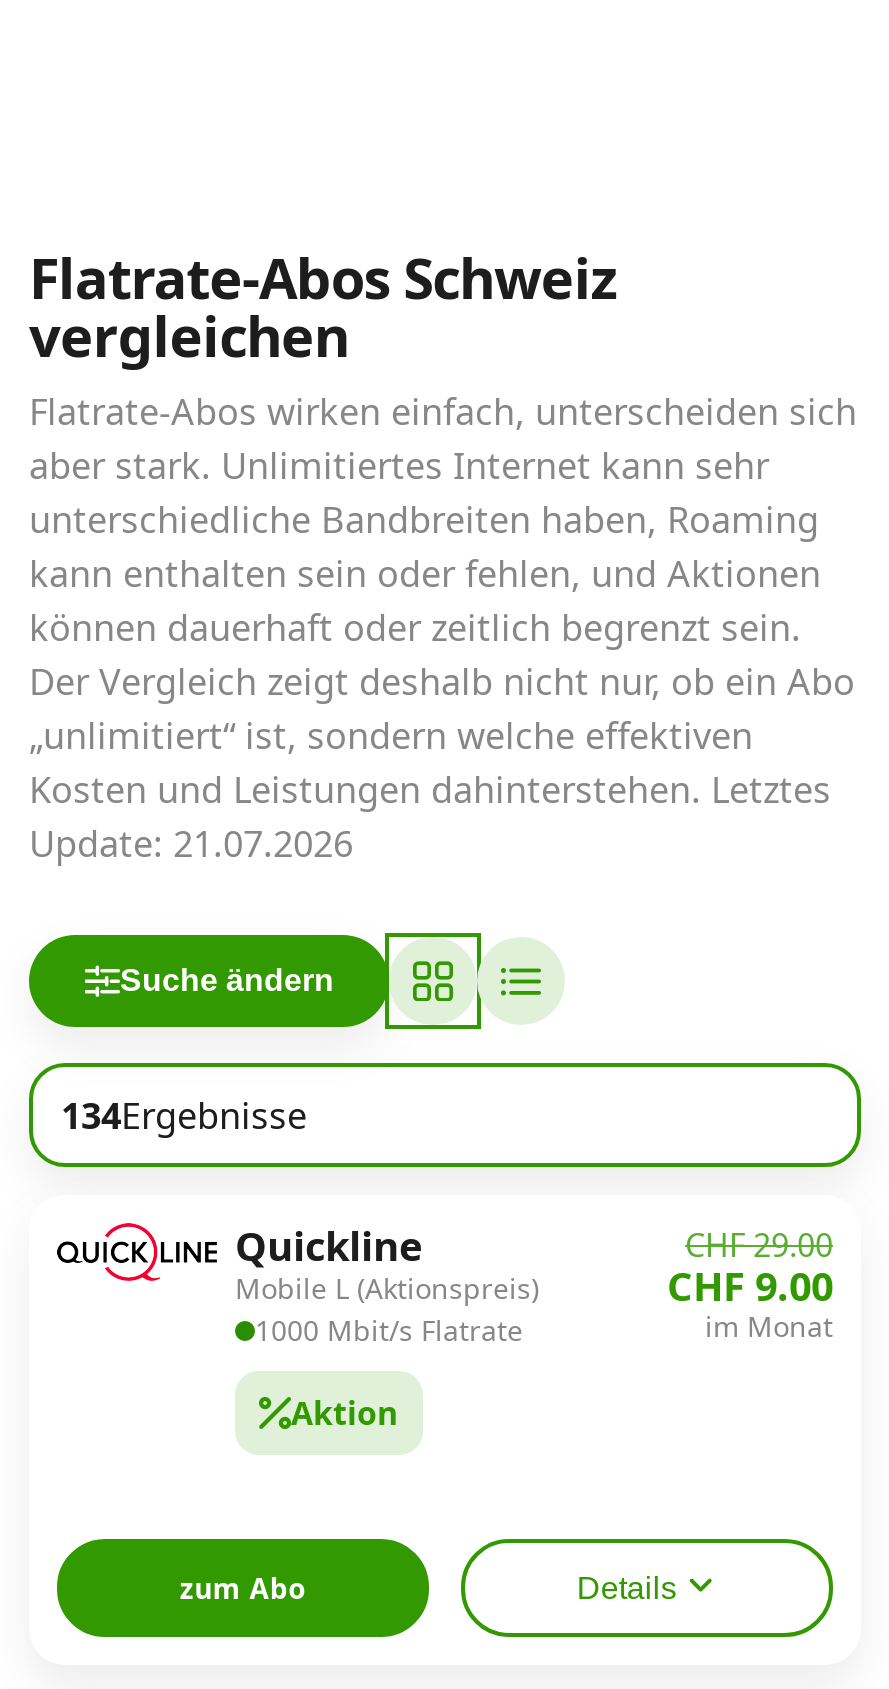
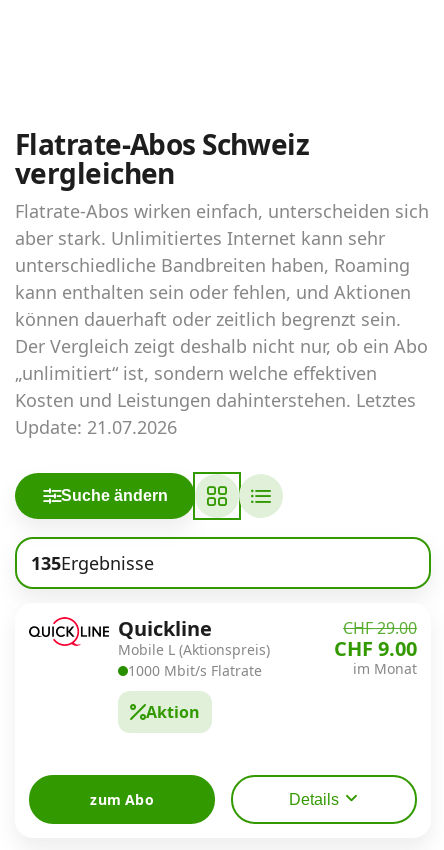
[61,1090,307,1138] 134Ergebnisse -> [31,550,154,574] 135Ergebnisse

